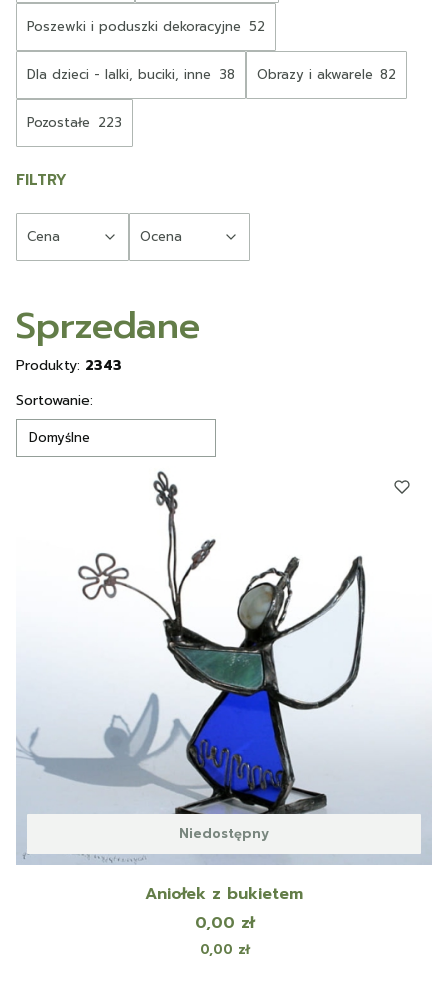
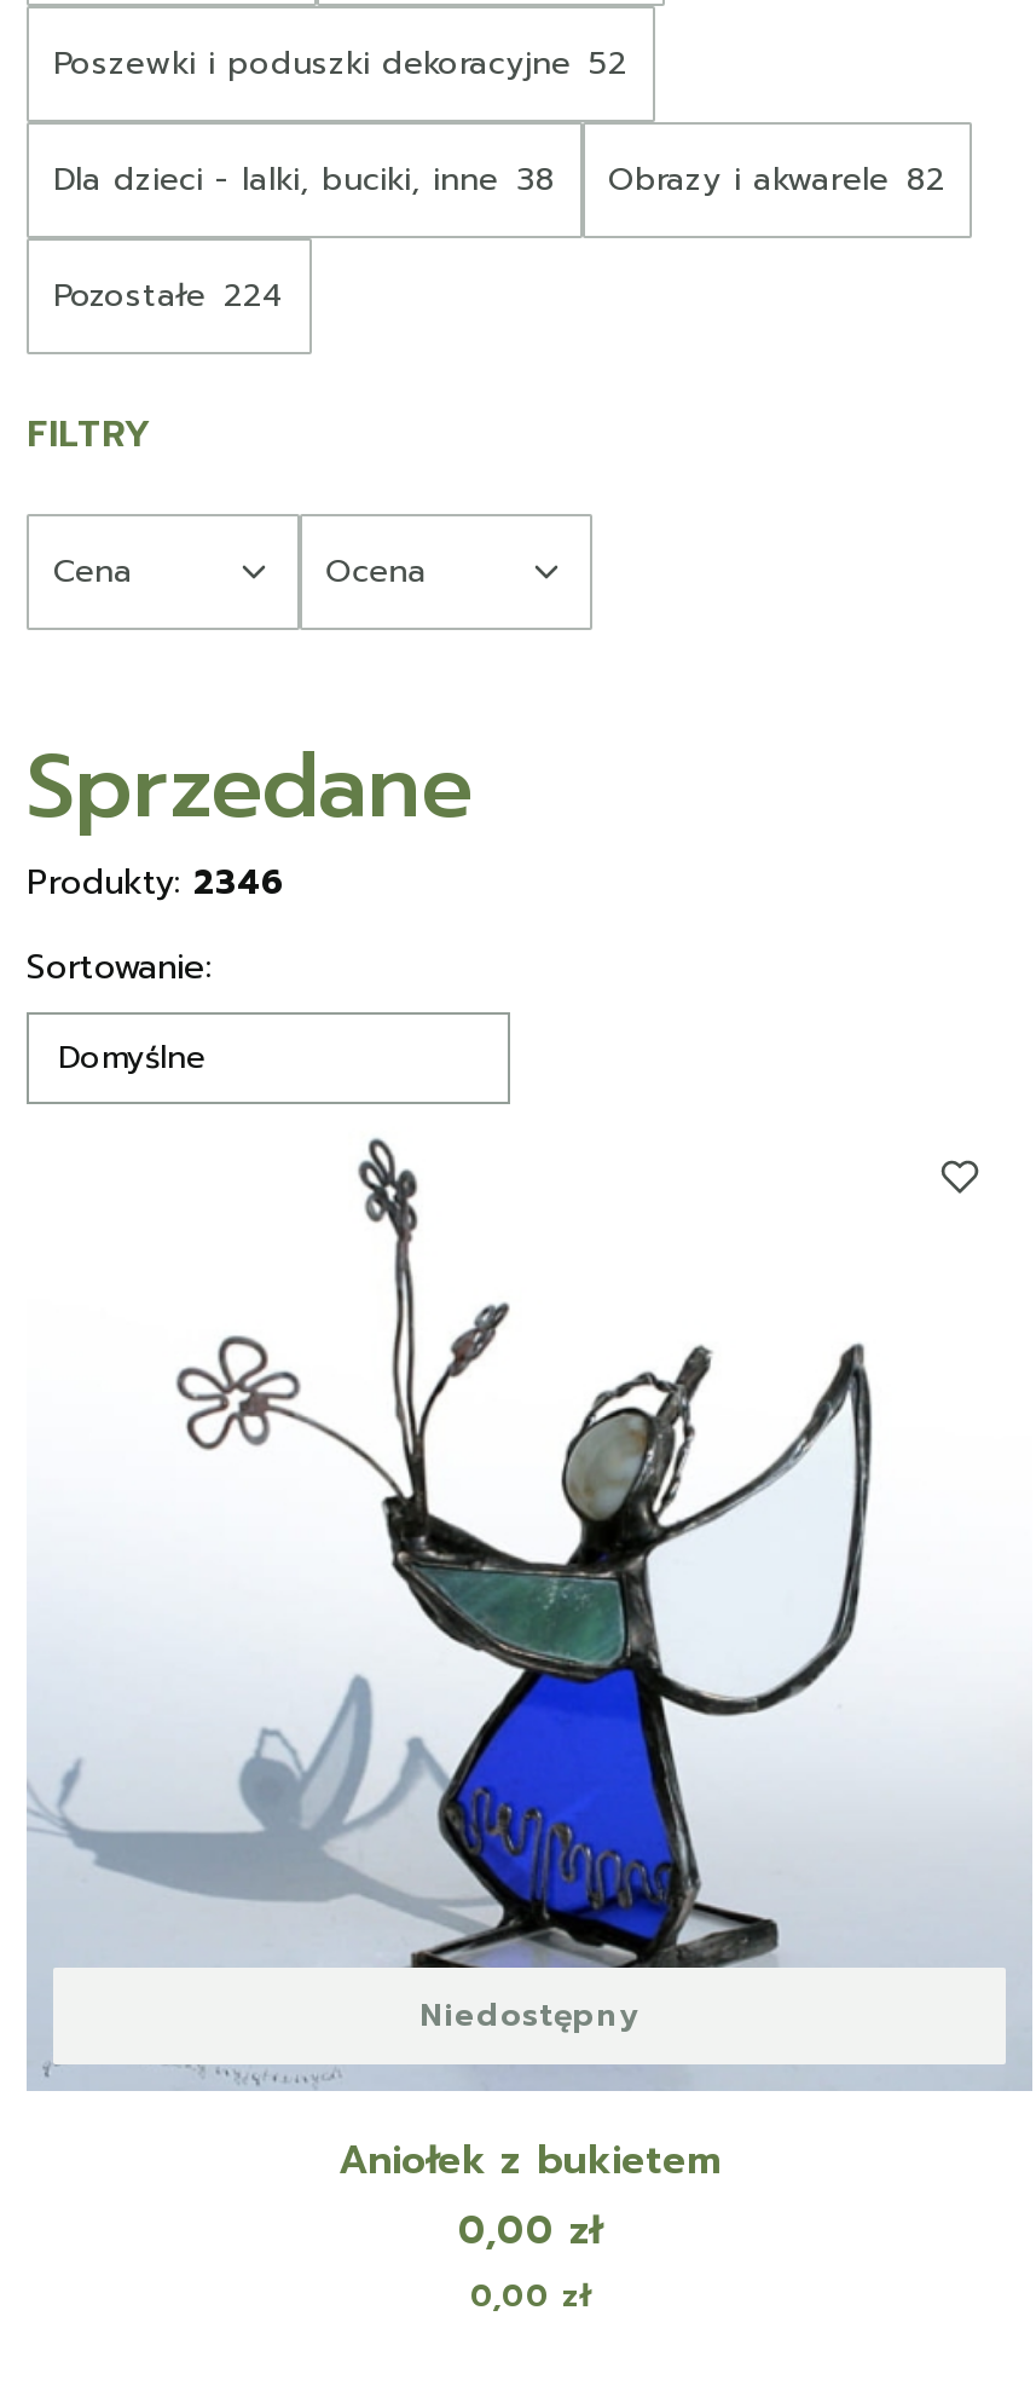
[27,113,121,132] Pozostałe 223 -> [53,272,284,318] Pozostałe 224
[16,354,122,375] Produkty: 2343 -> [27,856,285,907] Produkty: 2346

